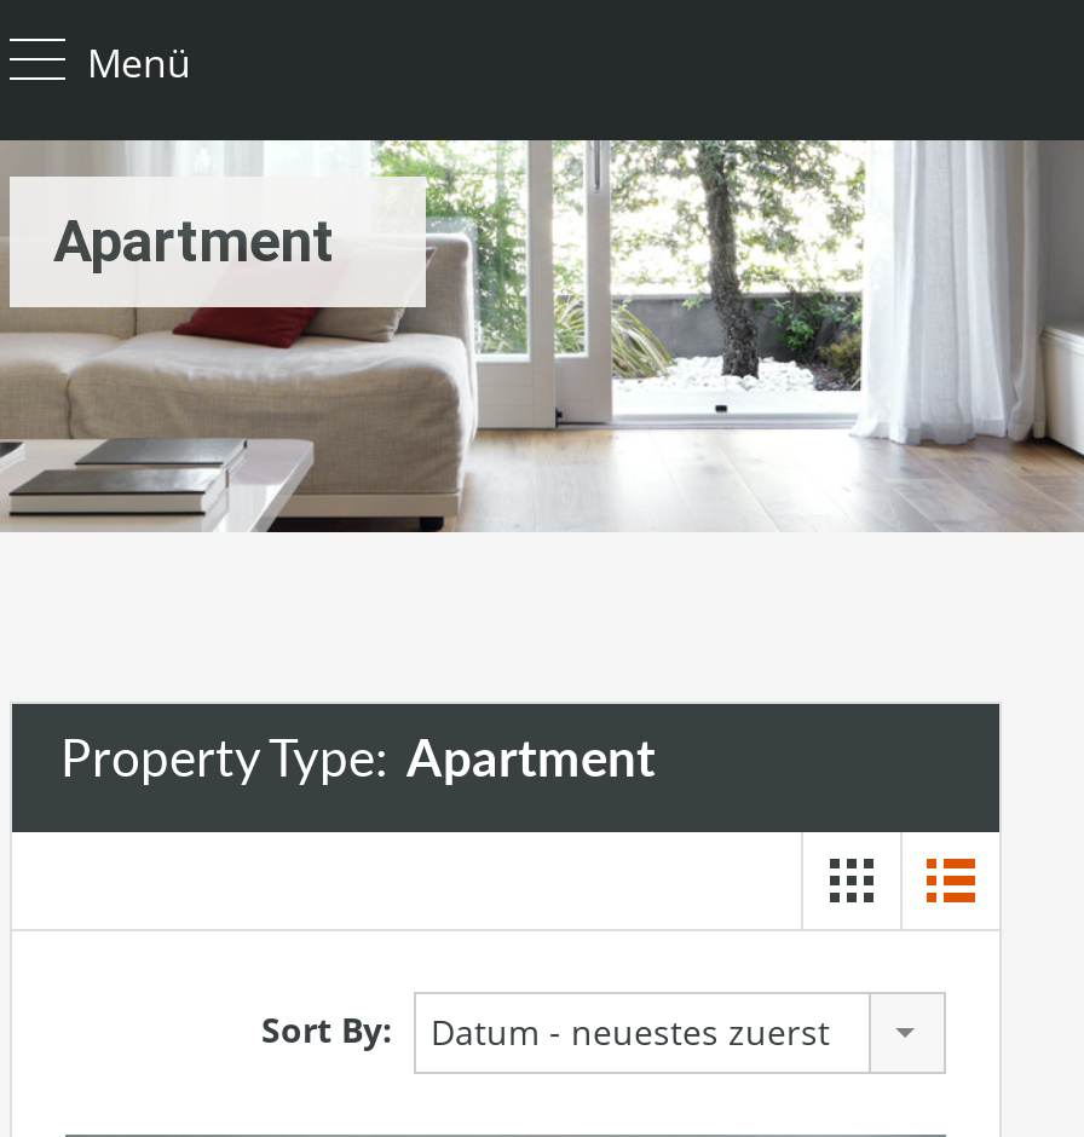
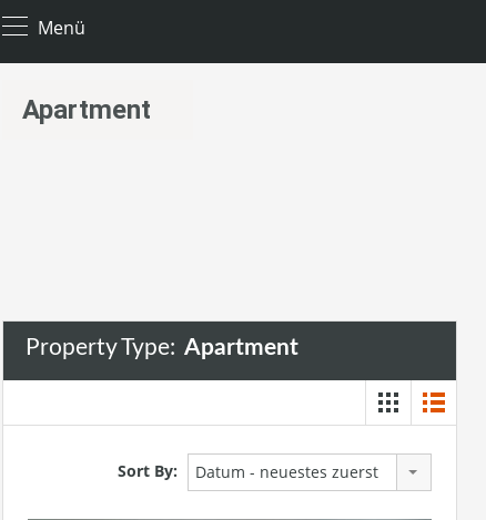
[7,138,1077,535] [image] -> none

